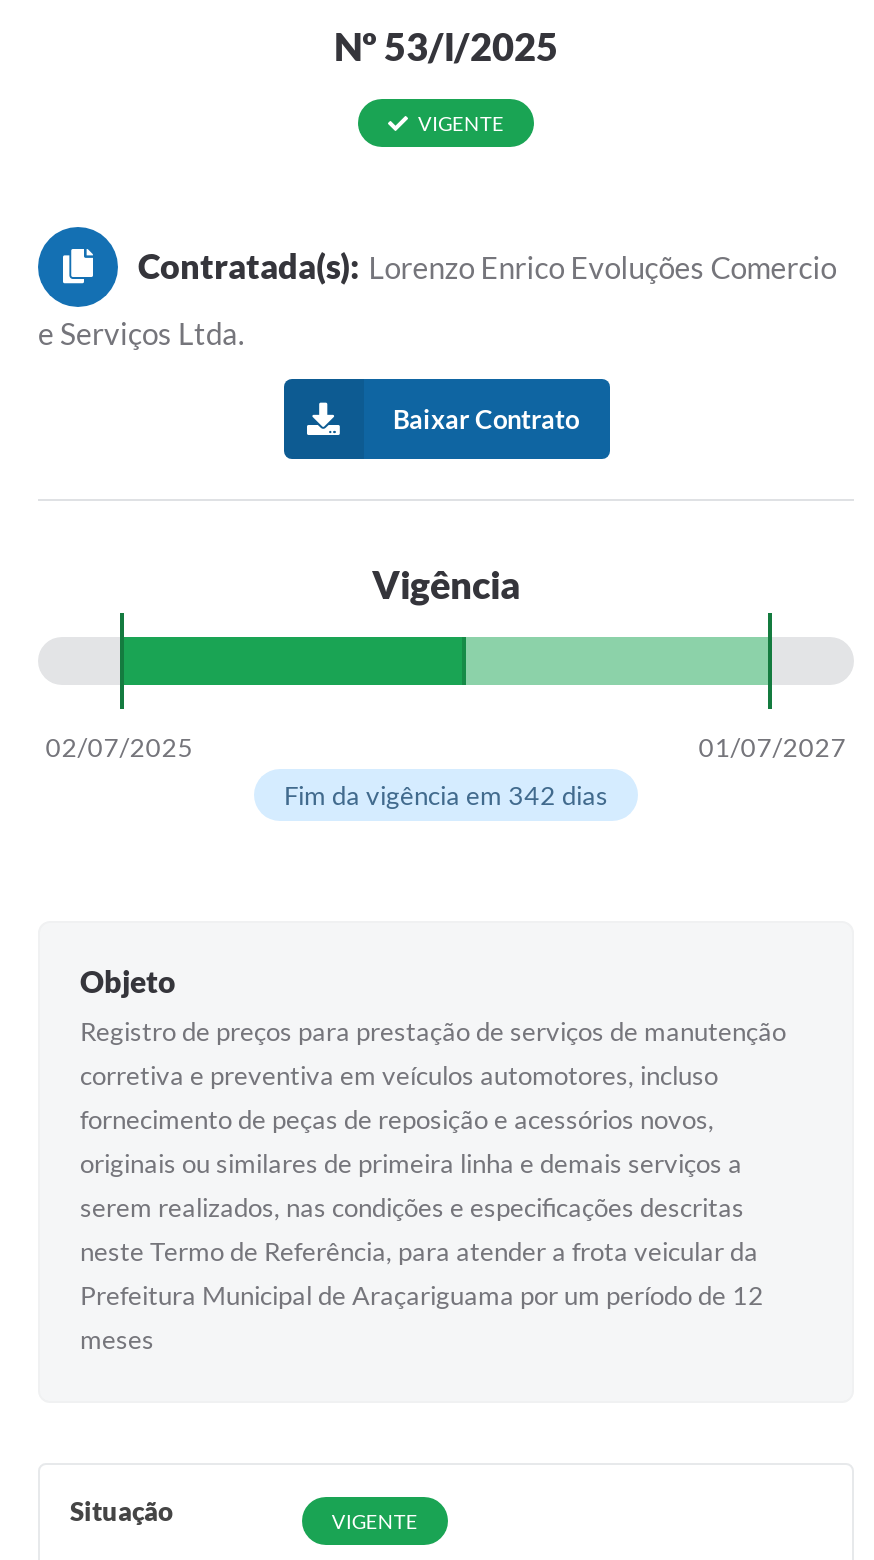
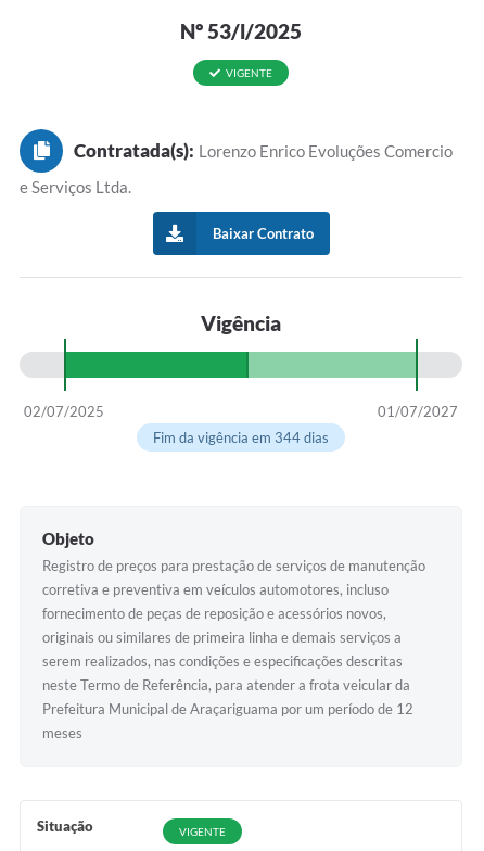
[284,779,608,811] Fim da vigência em 342 dias -> [153,429,329,446] Fim da vigência em 344 dias

